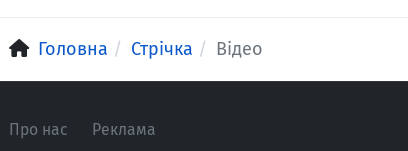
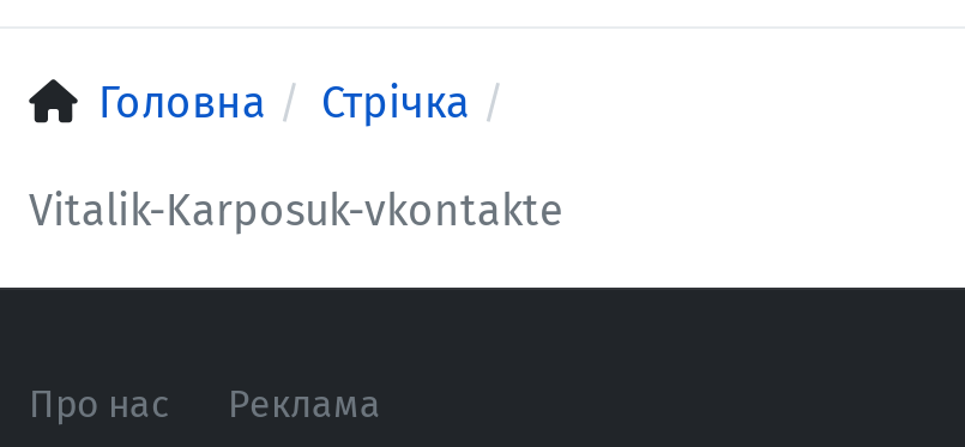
[216,37,263,59] Відео -> [29,183,563,236] Vitalik-Karposuk-vkontakte

